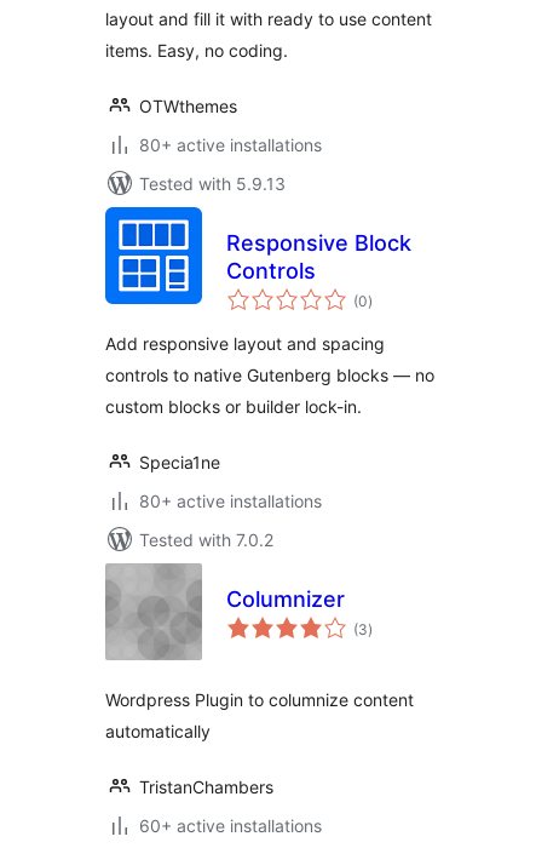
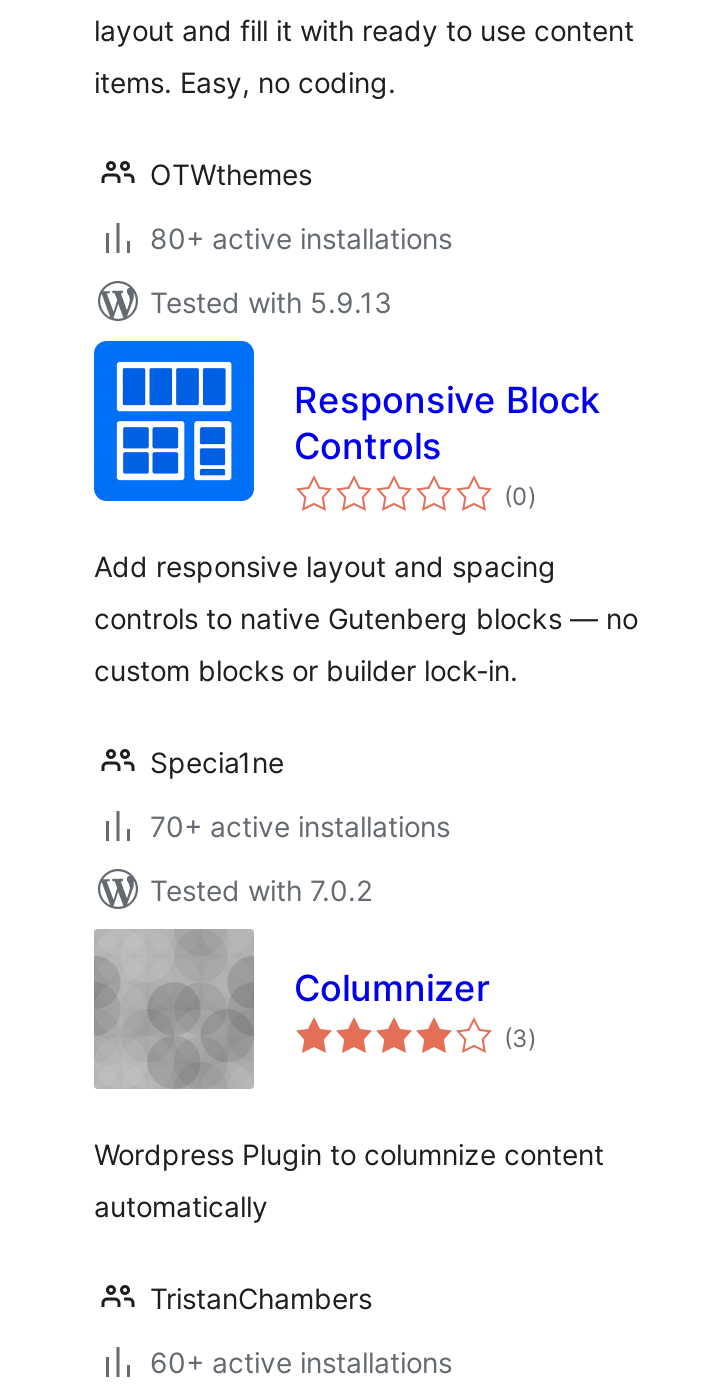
[139,491,322,511] 80+ active installations -> [150,809,450,843] 70+ active installations

